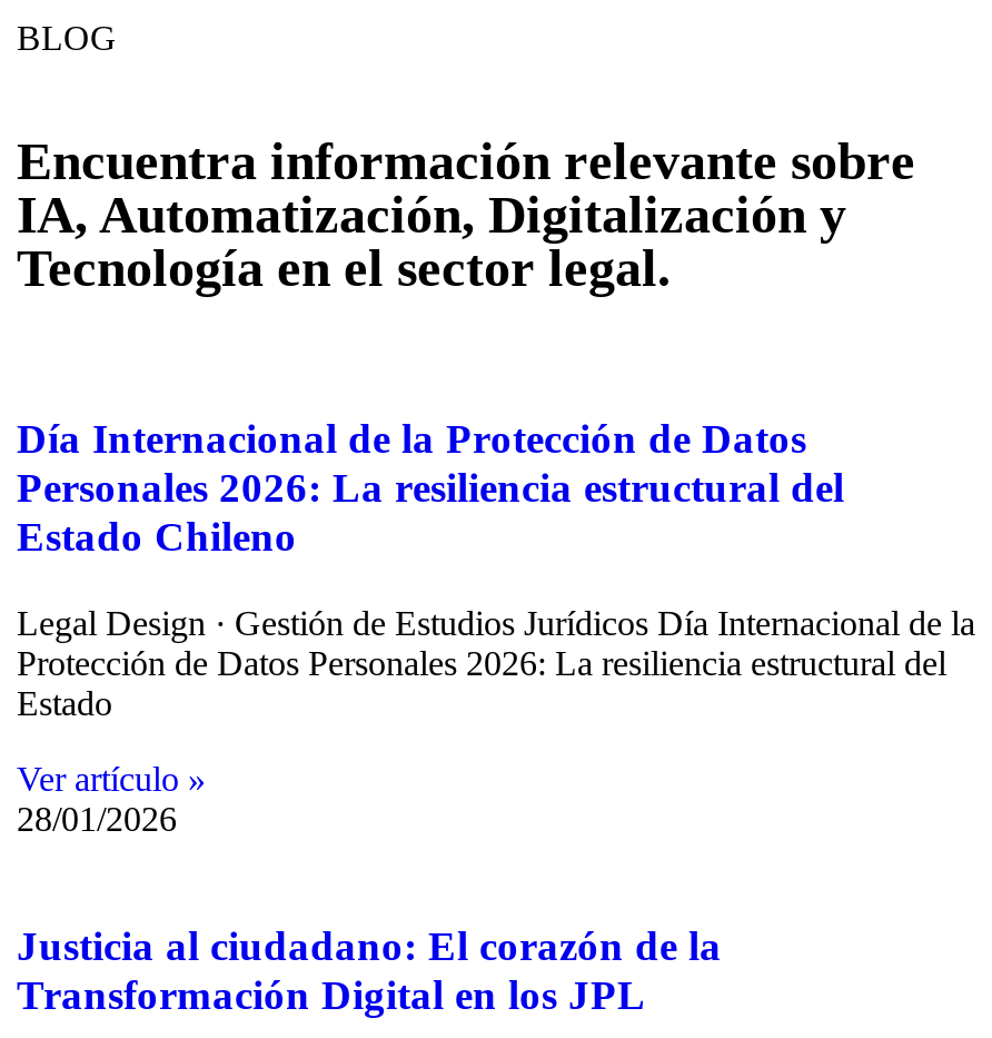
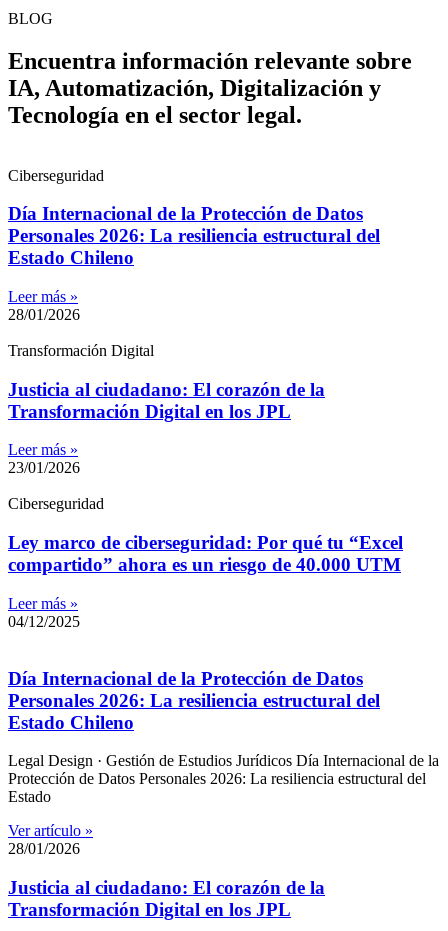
none -> [8,166,403,630] Ciberseguridad | Día Internacional de la Protección de Datos | Personales 2026: La resiliencia estructural del | Estado Chileno | Leer más » | 28/01/2026 | Transformación Digital | Justicia al ciudadano: El corazón de la | Transformación Digital en los JPL | Leer más » | 23/01/2026 | Ciberseguridad | Ley marco de ciberseguridad: Por qué tu “Excel | compartido” ahora es un riesgo de 40.000 UTM | Leer más » | 04/12/2025
moved [17,416,975,838] -> [8,668,439,857]: Día Internacional de la Protección de Datos | Personales 2026: La resiliencia estructural del | Estado Chileno | Legal Design · Gestión de Estudios Jurídicos Día Internacional de la | Protección de Datos Personales 2026: La resiliencia estructural del | Estado | Ver artículo » | 28/01/2026

